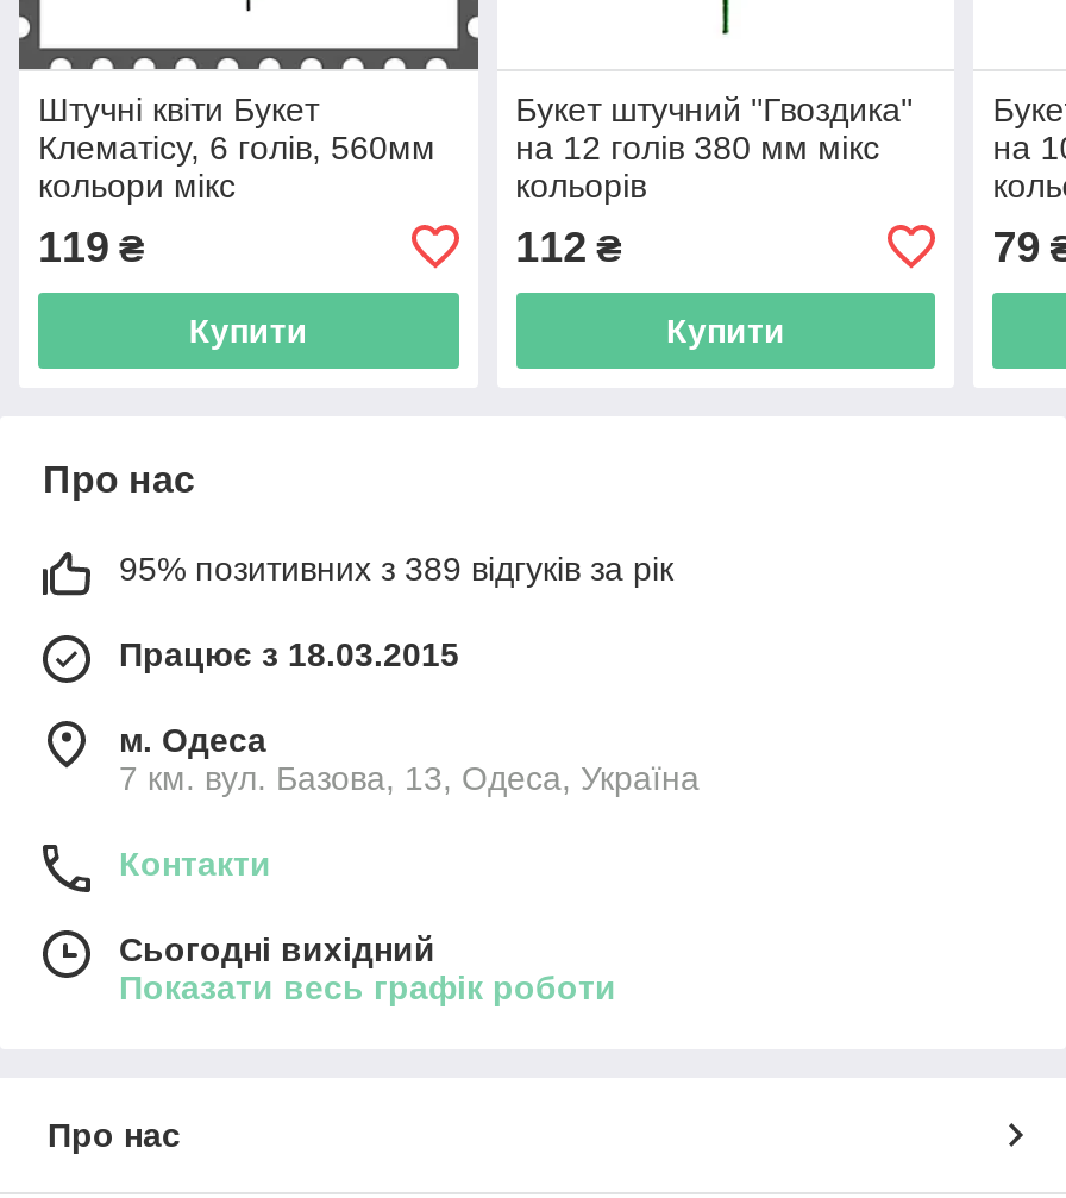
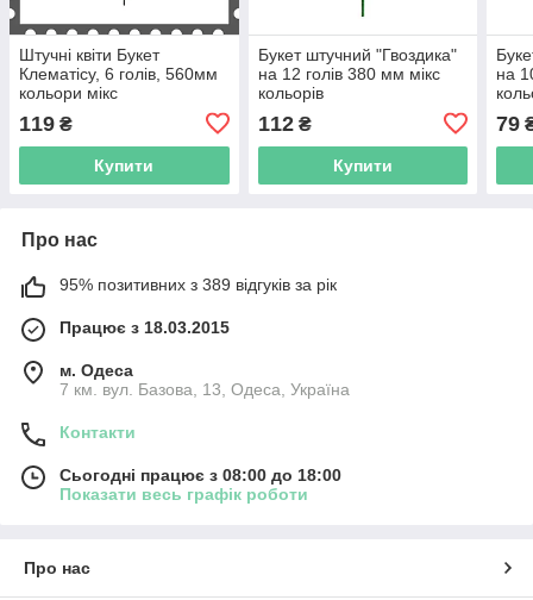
[119,930,435,968] Сьогодні вихідний -> [59,465,341,484] Сьогодні працює з 08:00 до 18:00

